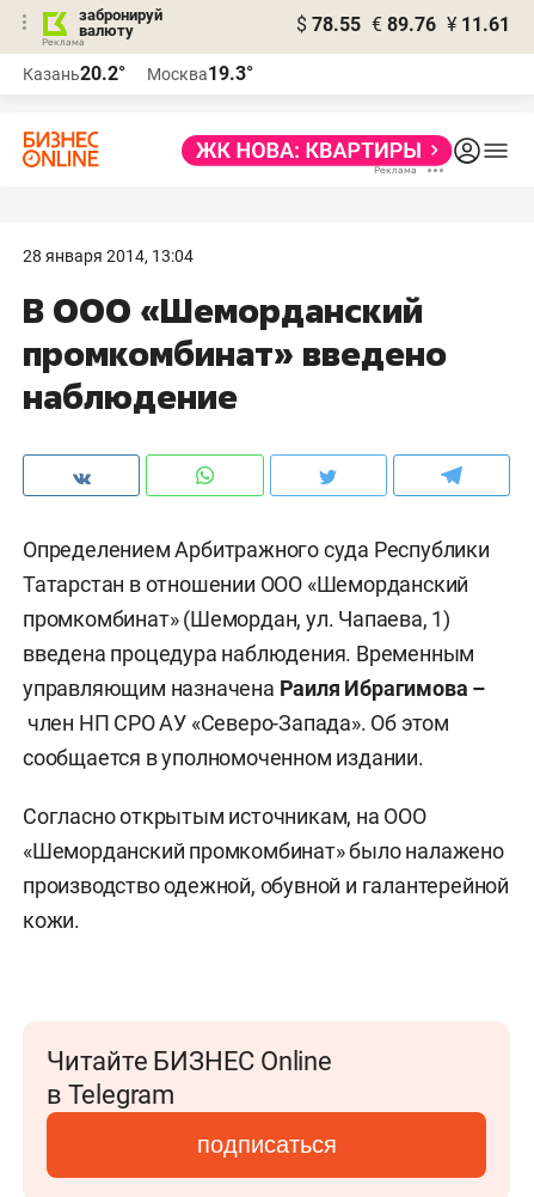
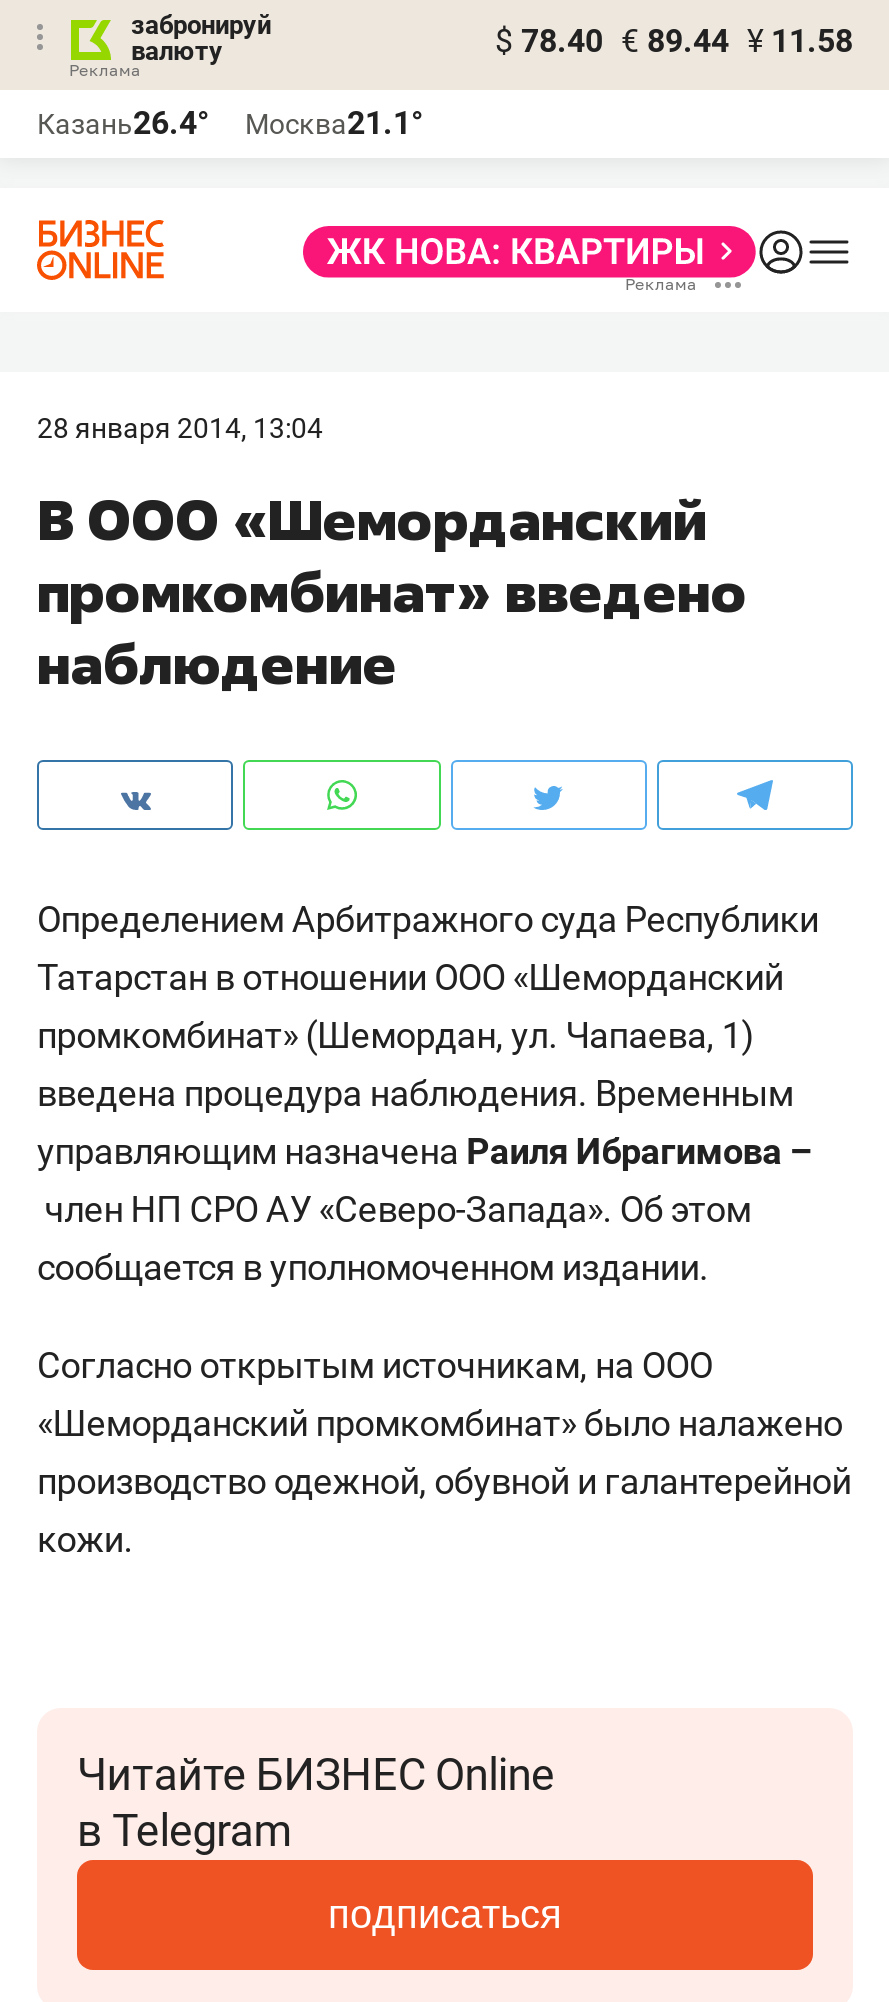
[296,13,510,36] $ 78.55 € 89.76 ¥ 11.61 -> [495,22,853,60] $ 78.40 € 89.44 ¥ 11.58
[23,62,125,85] Казань20.2° -> [37,104,209,142] Казань26.4°
[147,62,253,85] Москва19.3° -> [245,104,423,142] Москва21.1°

